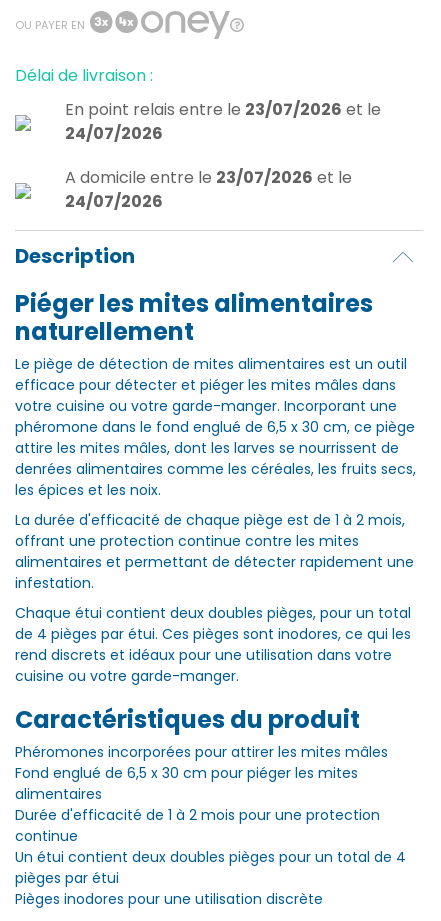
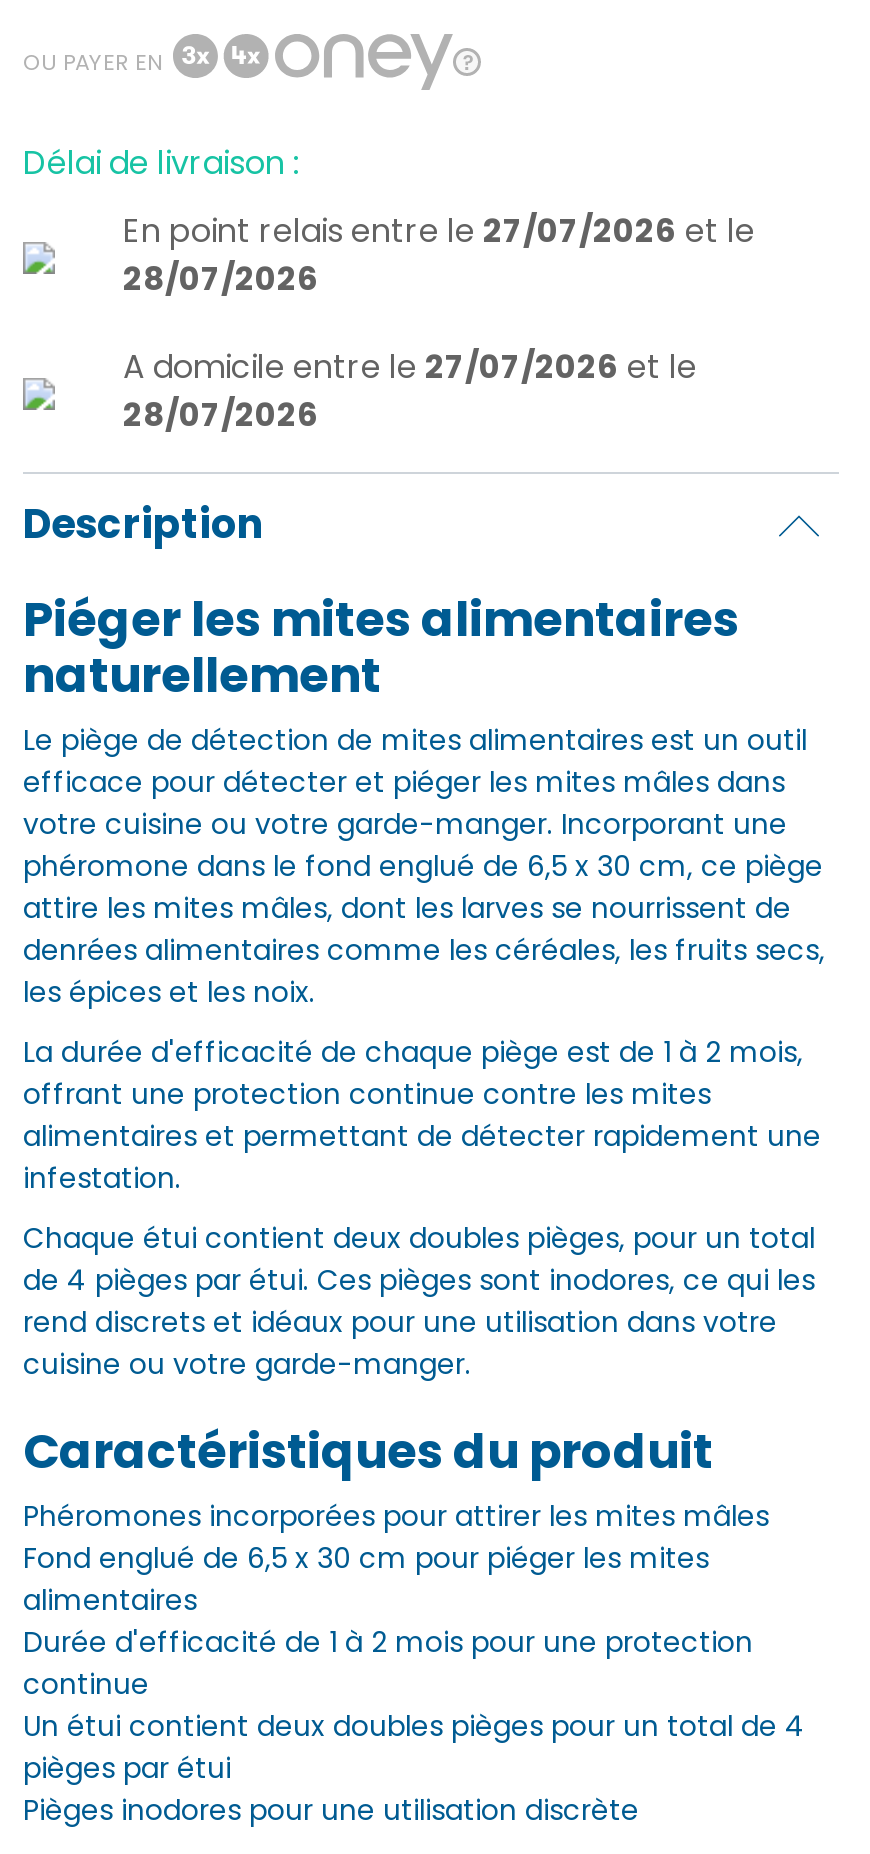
[65,98,381,121] En point relais entre le 23/07/2026 et le -> [123,208,755,254] En point relais entre le 27/07/2026 et le
[65,122,163,145] 24/07/2026 -> [123,256,319,302] 28/07/2026
[65,166,352,189] A domicile entre le 23/07/2026 et le -> [123,344,697,390] A domicile entre le 27/07/2026 et le
[65,190,163,213] 24/07/2026 -> [123,392,319,438] 28/07/2026

